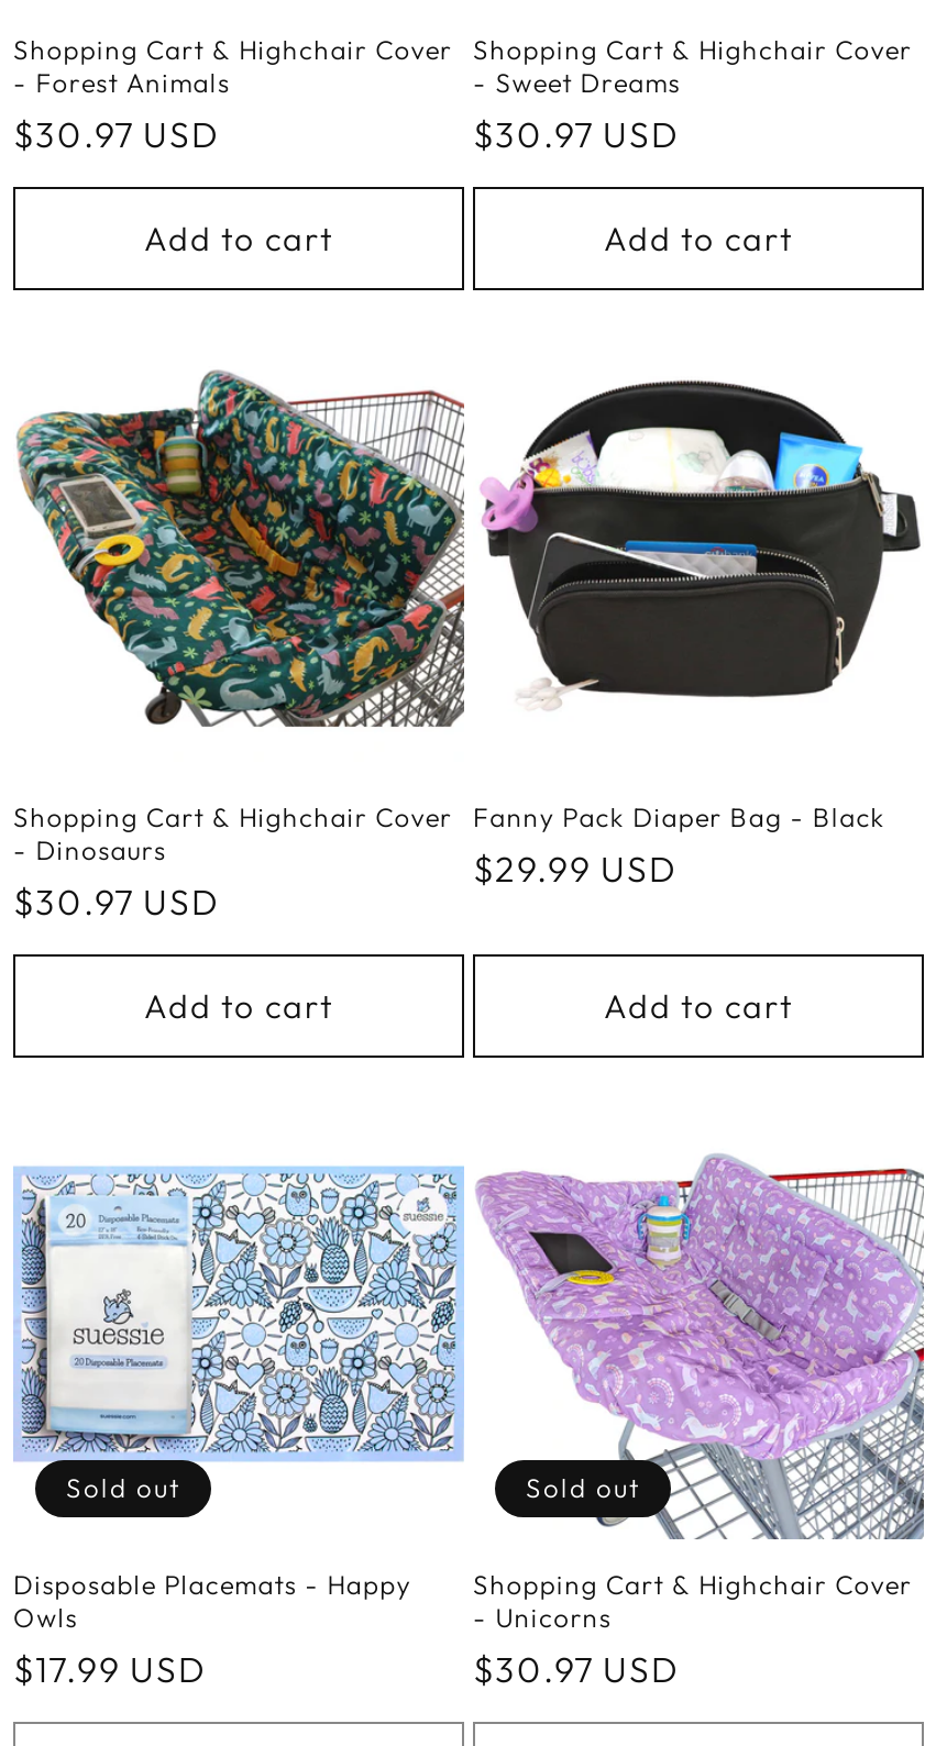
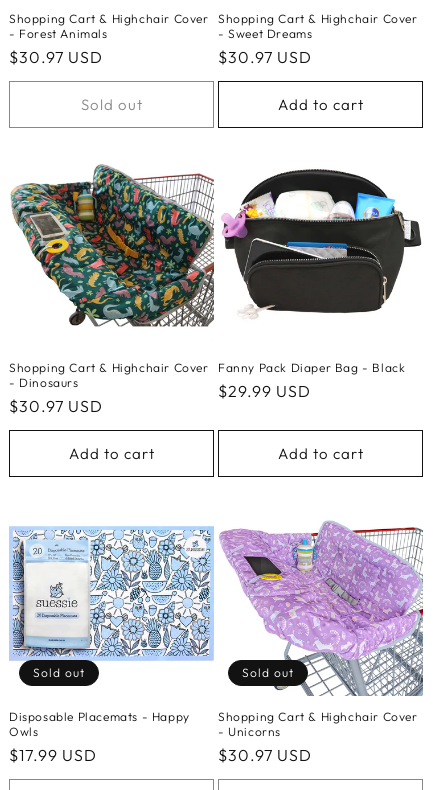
[144,217,333,258] Add to cart -> [80,94,142,113] Sold out

